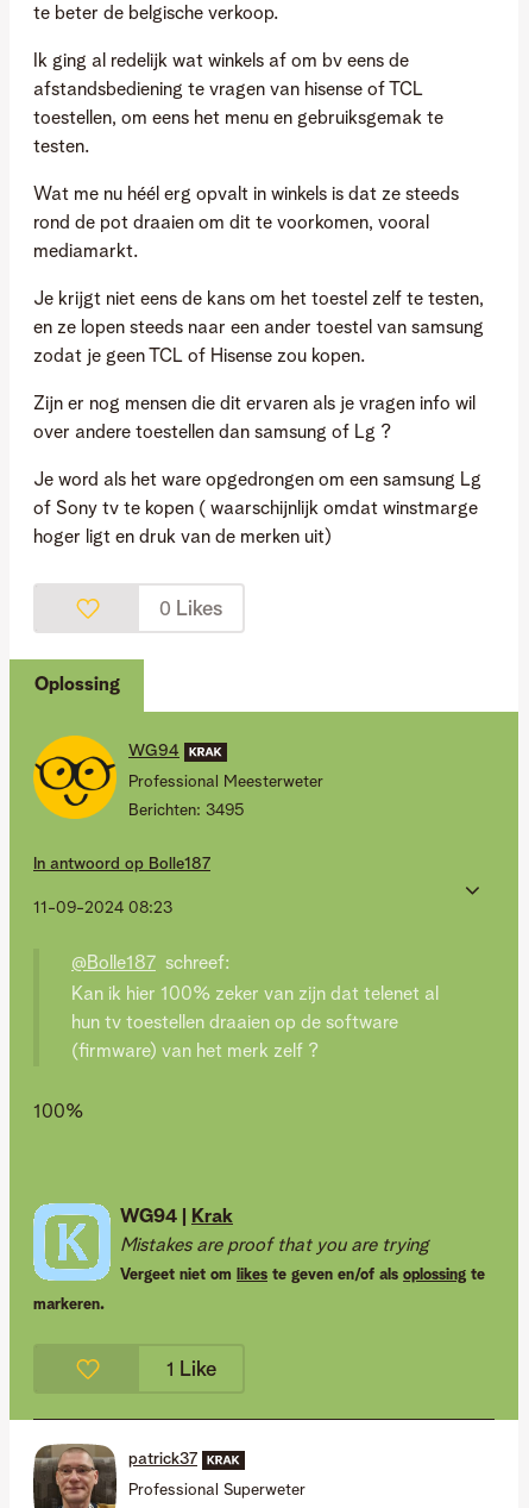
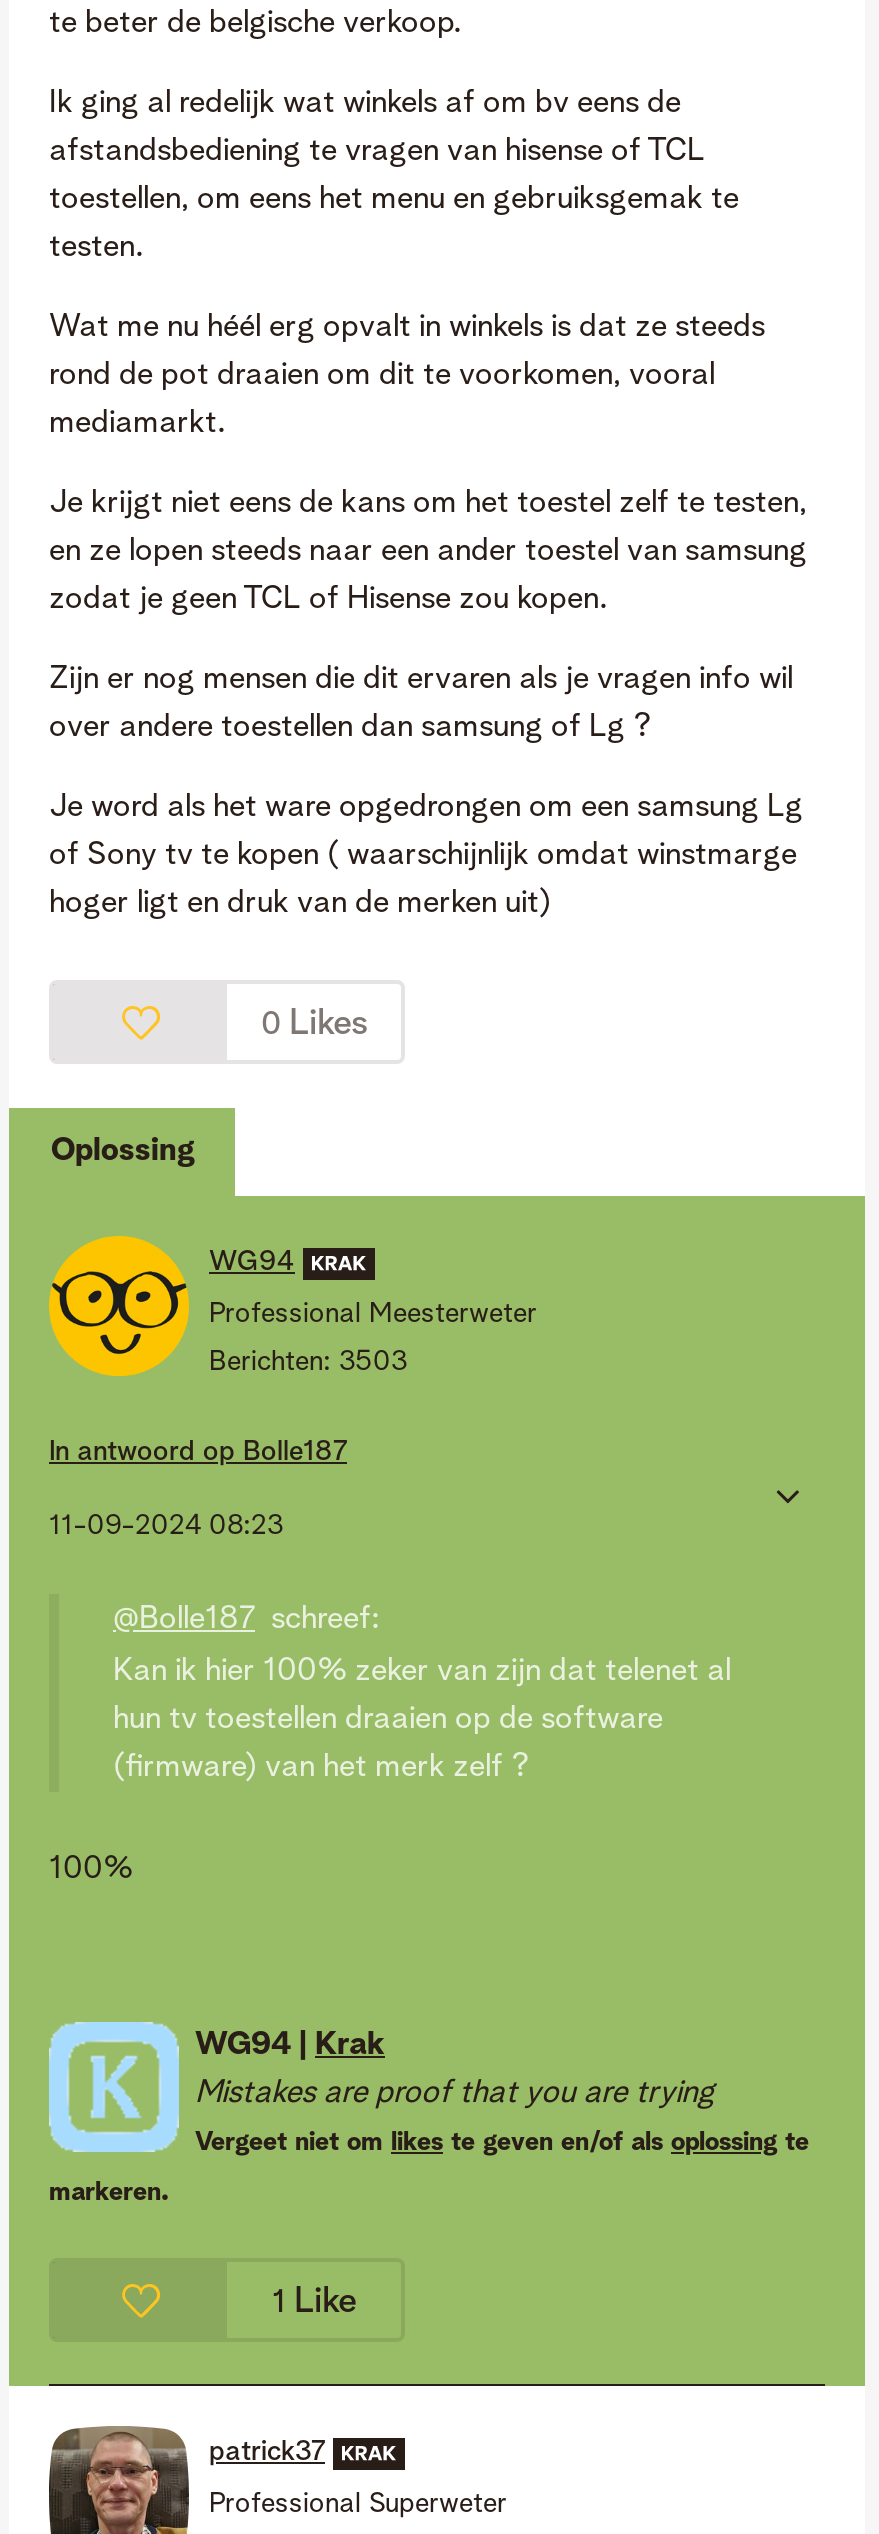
[128,802,245,819] Berichten: 3495 -> [209,1348,407,1376] Berichten: 3503

